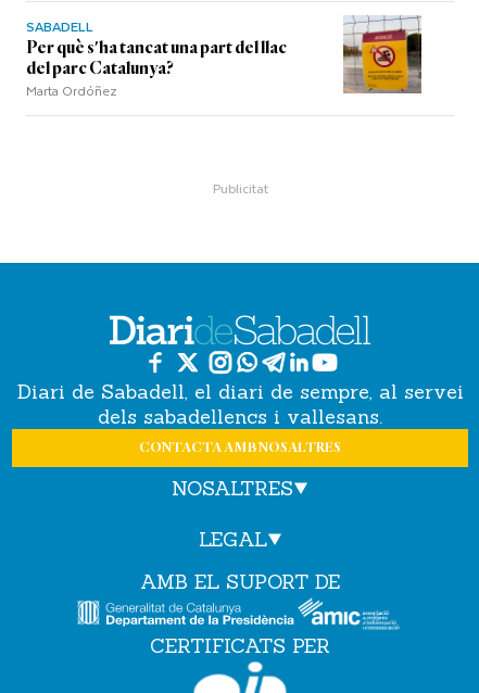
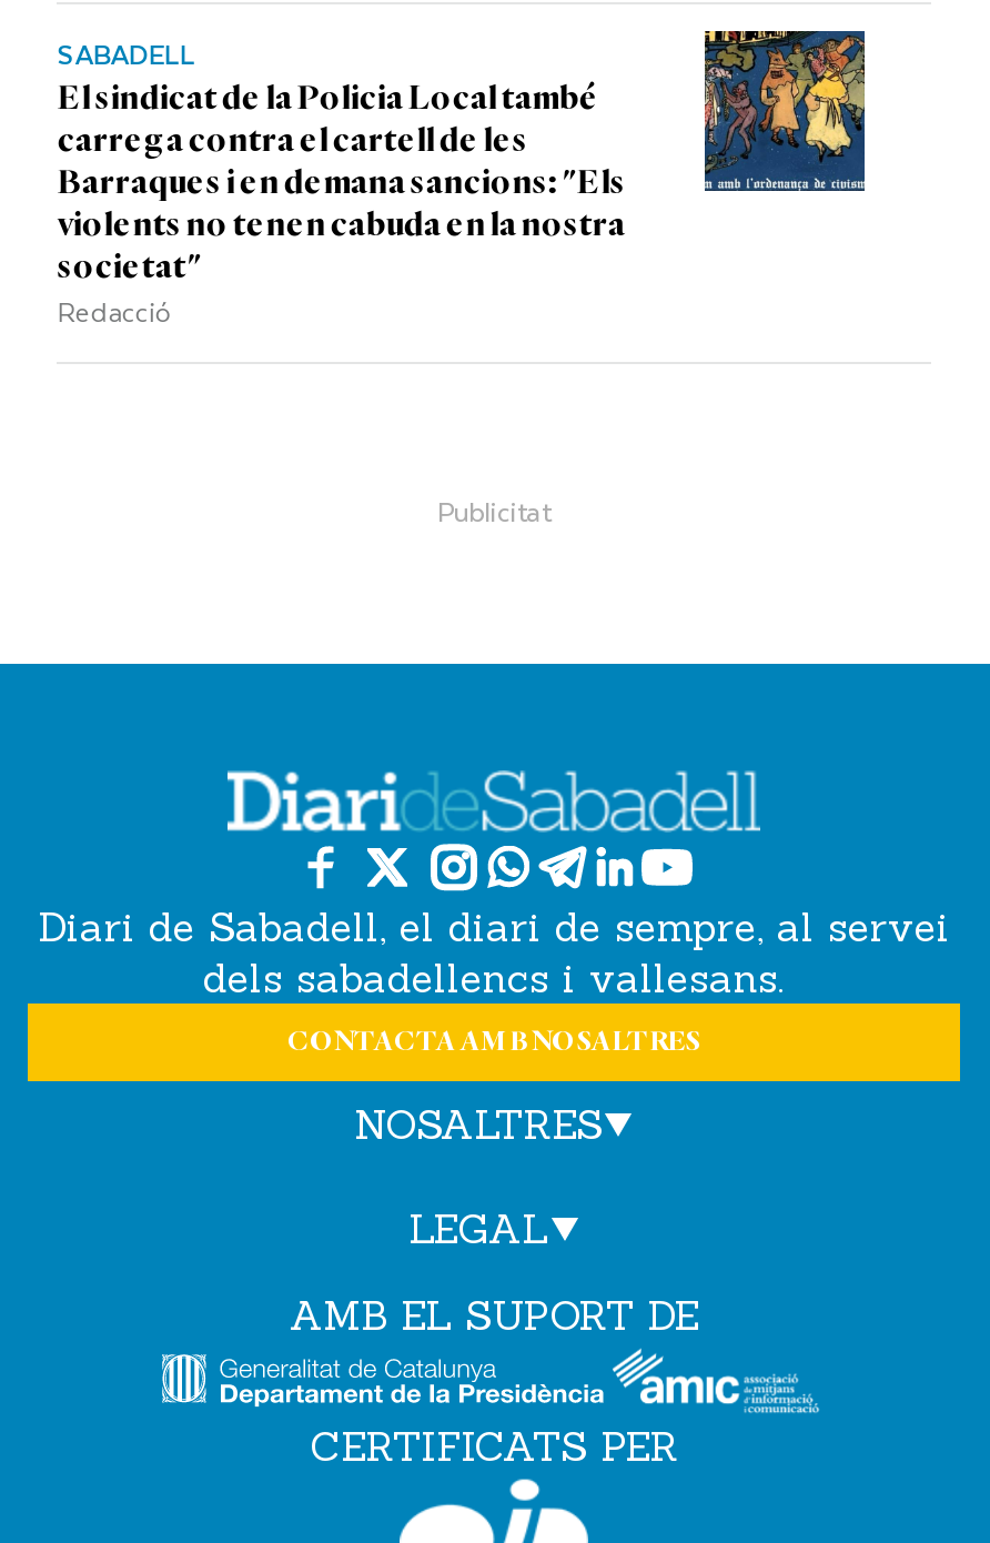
[342,15,423,94] [image] -> [703,29,867,193] [image]
[27,39,287,101] Per què s'ha tancat una part del llac | del parc Catalunya? | Marta Ordóñez -> [57,81,626,334] El sindicat de la Policia Local també | carrega contra el cartell de les | Barraques i en demana sancions: "Els | violents no tenen cabuda en la nostra | societat" | Redacció

